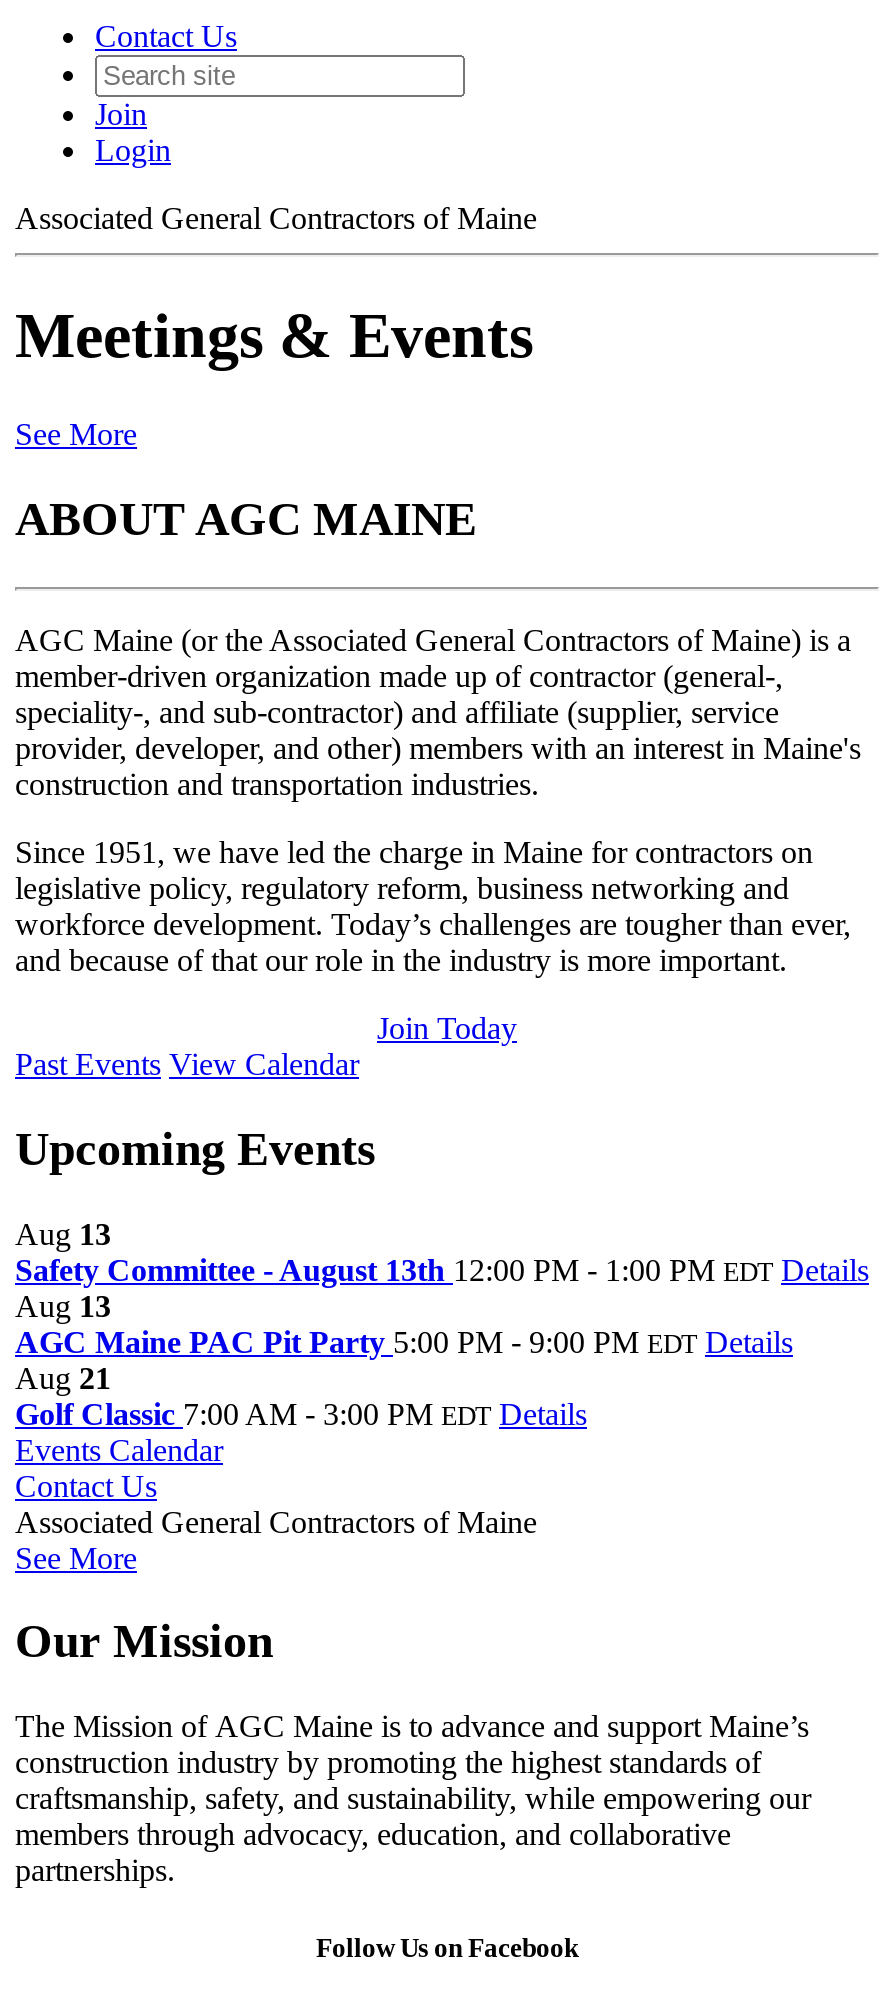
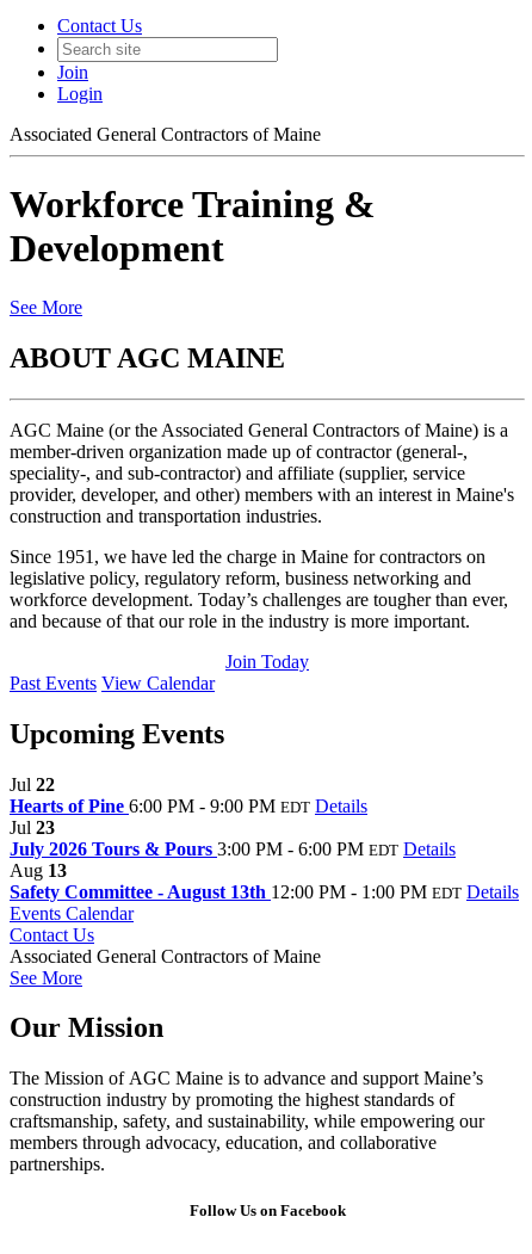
[15,300,533,372] Meetings & Events -> [10,183,376,270] Workforce Training & | Development
none -> [10,774,456,858] Jul 22 | Hearts of Pine 6:00 PM - 9:00 PM EDT Details | Jul 23 | July 2026 Tours & Pours 3:00 PM - 6:00 PM EDT Details
moved [15,1216,869,1286] -> [10,860,519,901]: Aug 13 | Safety Committee - August 13th 12:00 PM - 1:00 PM EDT Details
[15,1288,793,1430] Aug 13 | AGC Maine PAC Pit Party 5:00 PM - 9:00 PM EDT Details | Aug 21 | Golf Classic 7:00 AM - 3:00 PM EDT Details -> none

